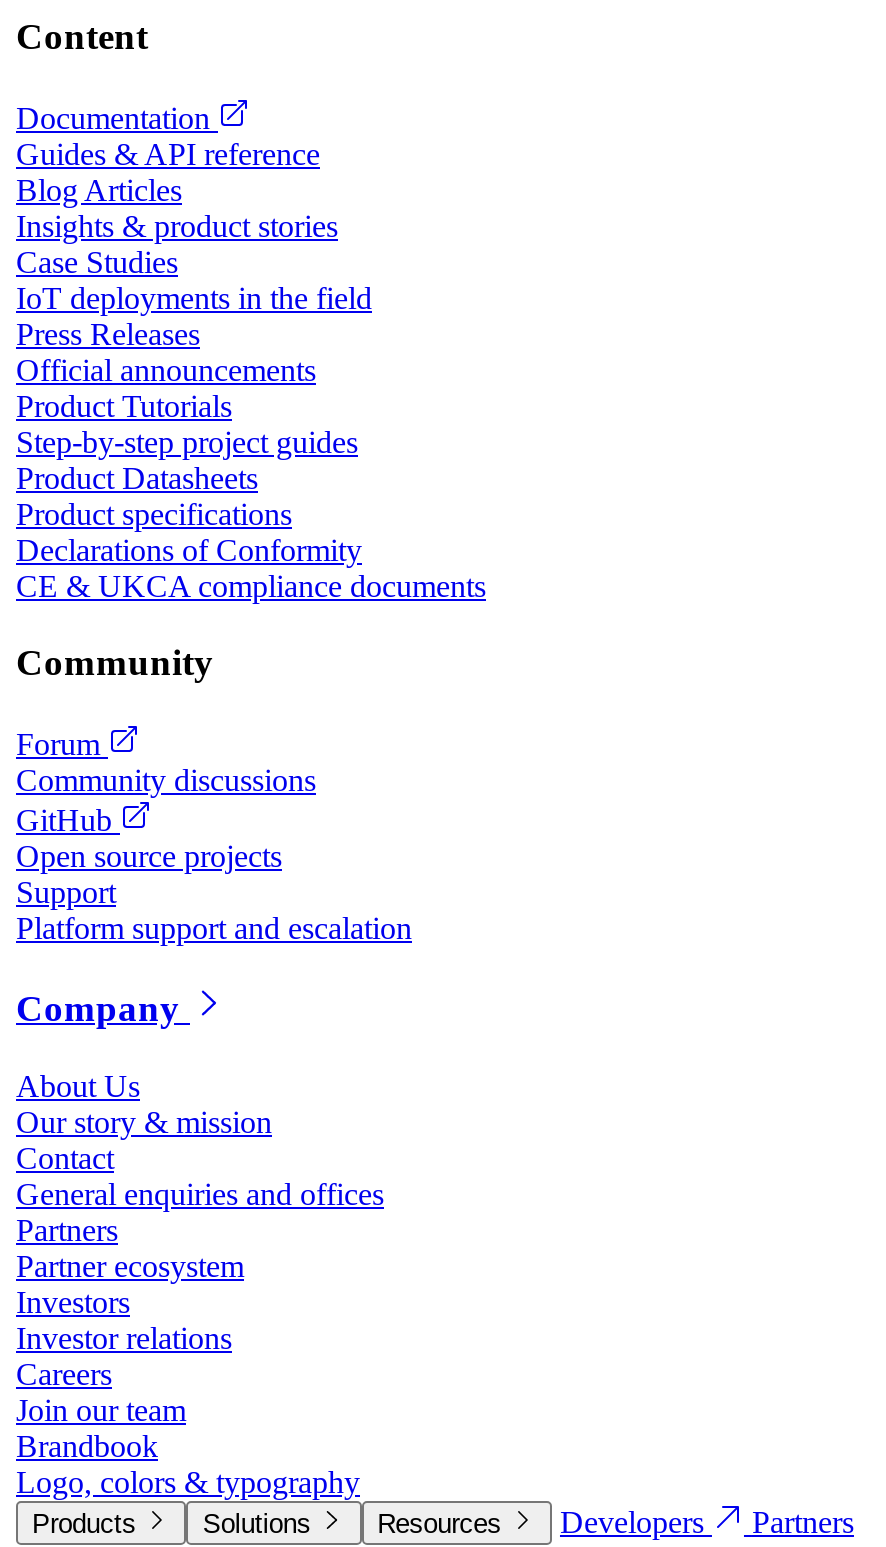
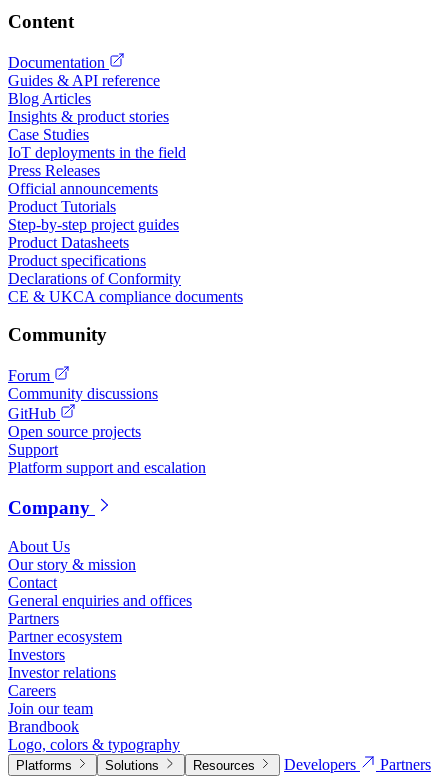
[32,1510,144,1540] Products -> [16,758,76,773] Platforms

